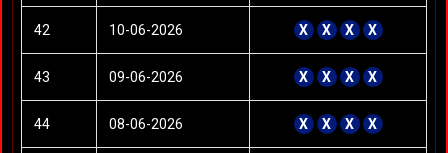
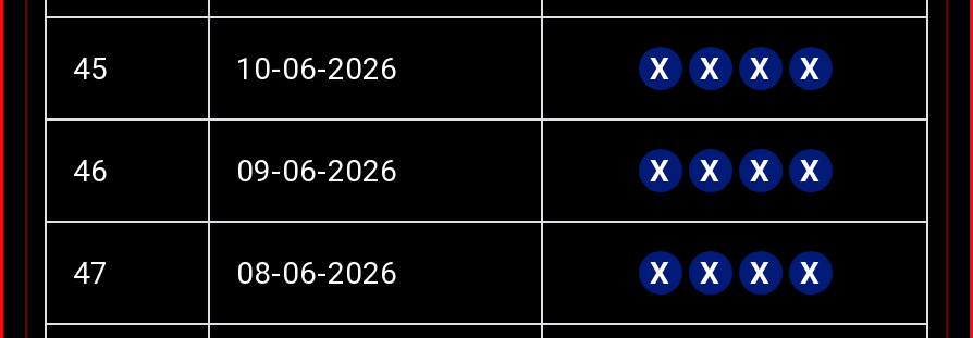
[34,22,50,38] 42 -> [73,51,108,86] 45
[34,69,50,85] 43 -> [73,153,108,188] 46
[34,116,50,132] 44 -> [73,255,108,290] 47

